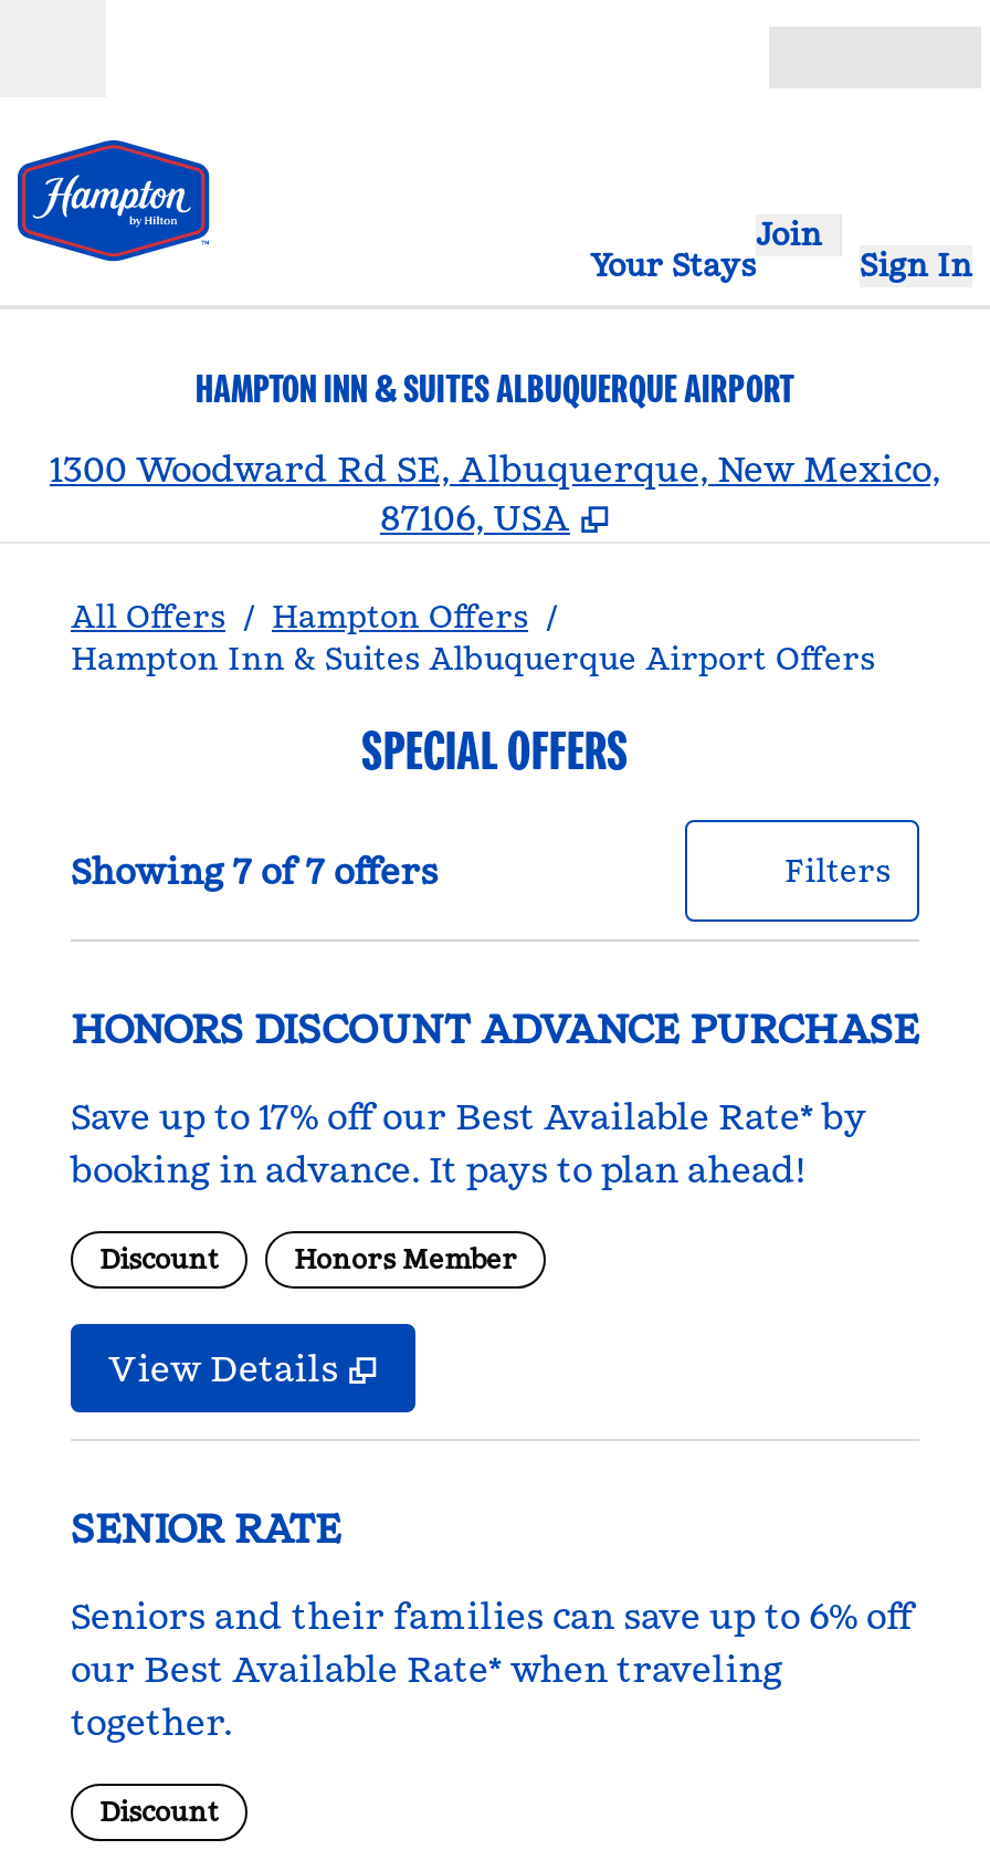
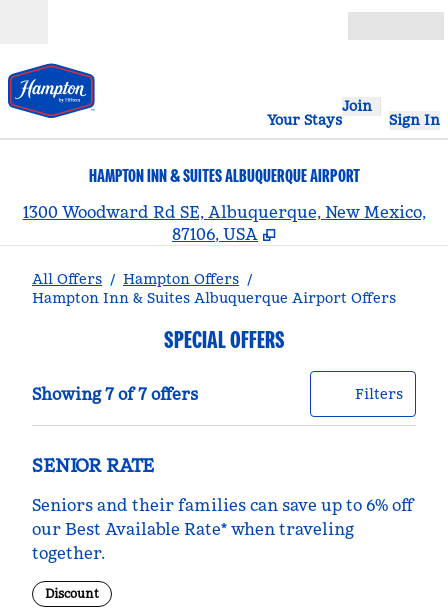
[71,1003,919,1390] HONORS DISCOUNT ADVANCE PURCHASE | Save up to 17% off our Best Available Rate* by | booking in advance. It pays to plan ahead! | Discount | Honors Member | View Details -> none

